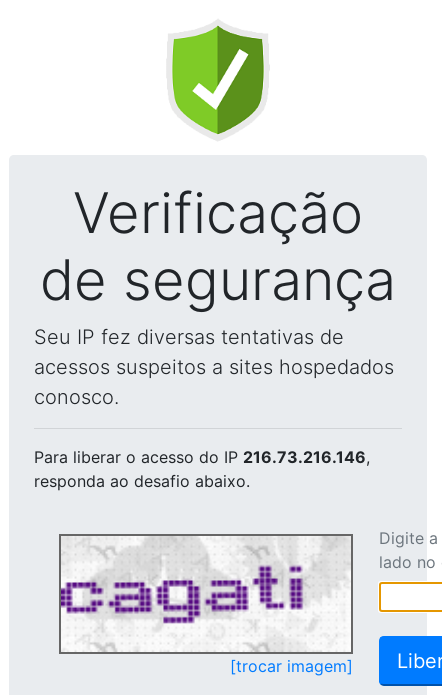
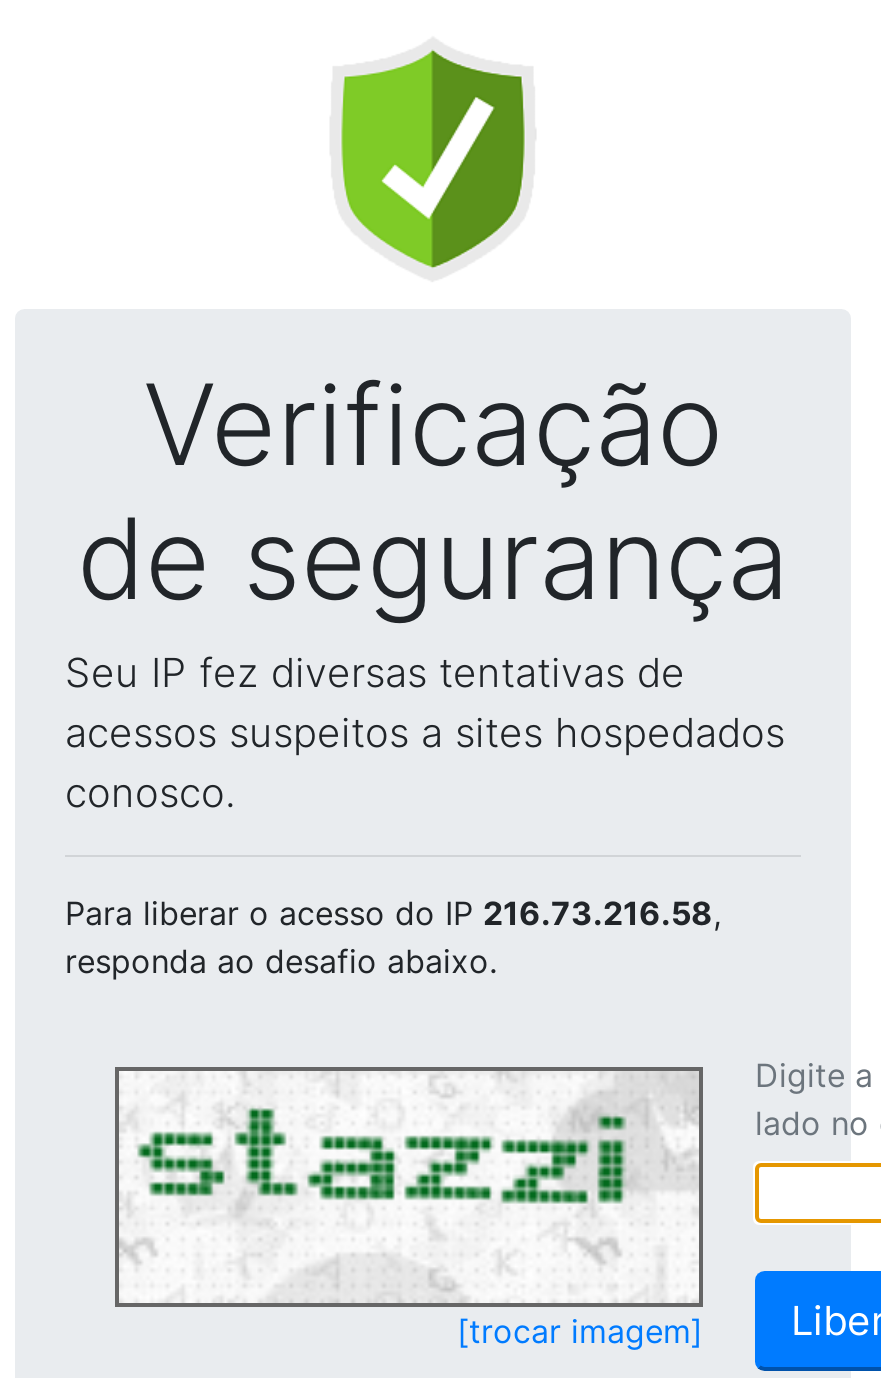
[34,447,370,467] Para liberar o acesso do IP 216.73.216.146, -> [65,893,721,933] Para liberar o acesso do IP 216.73.216.58,
[60,539,314,650] [image] -> [119,1075,627,1301] [image]

